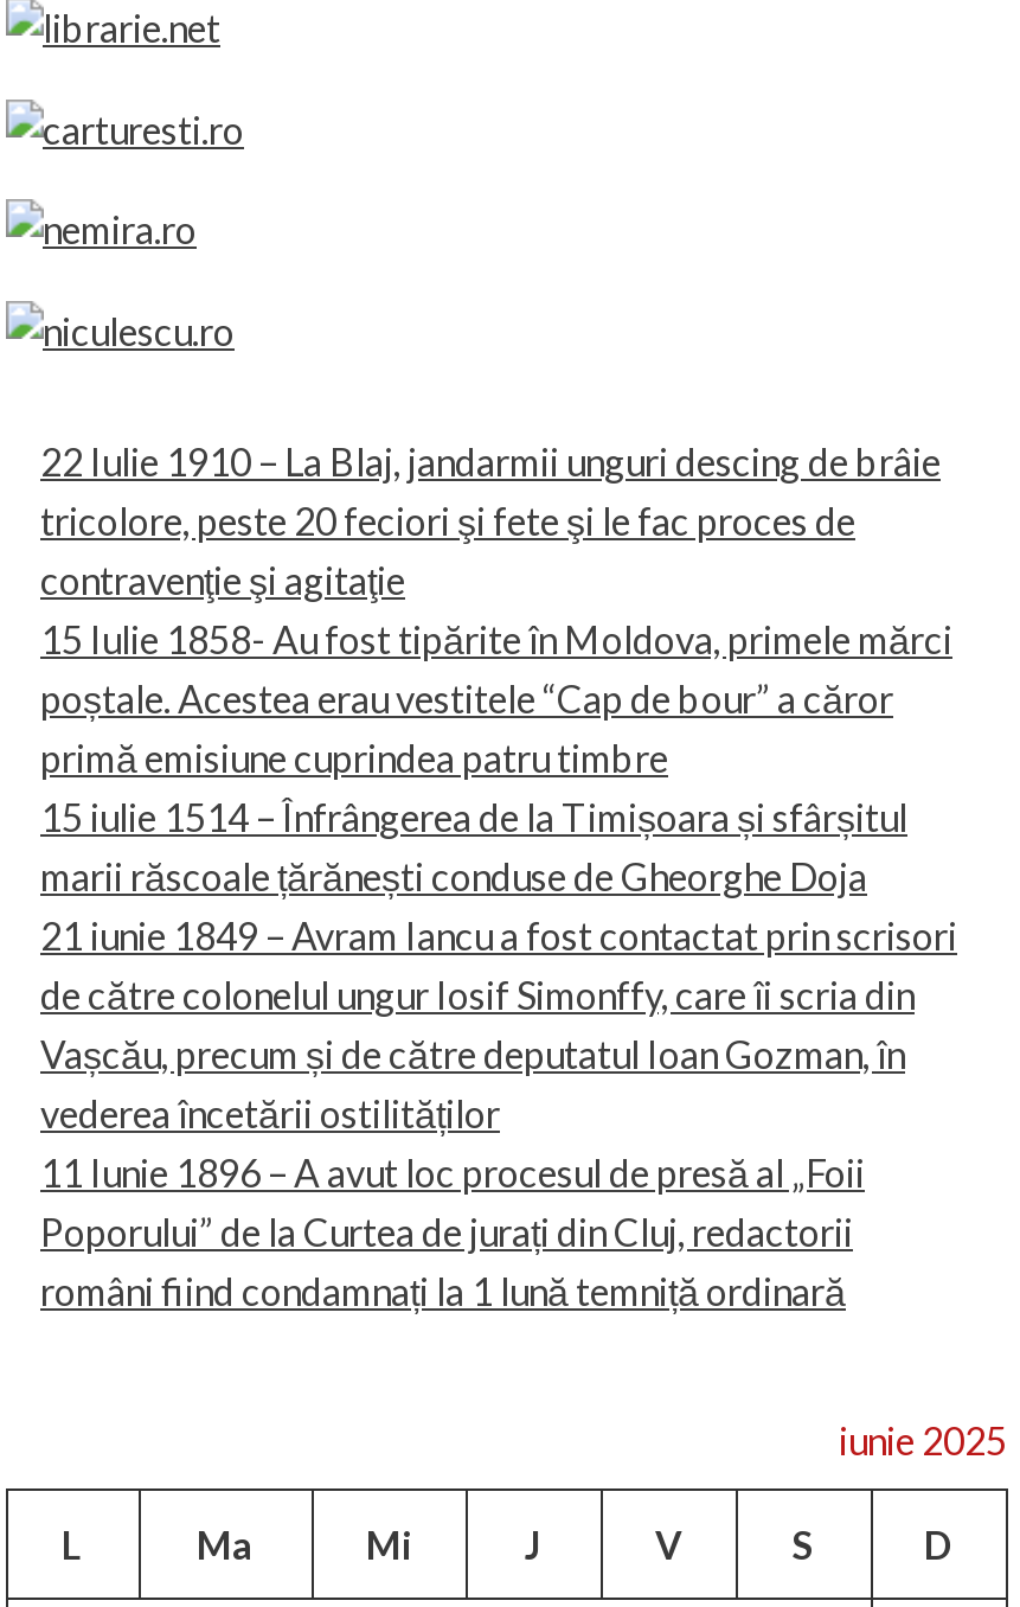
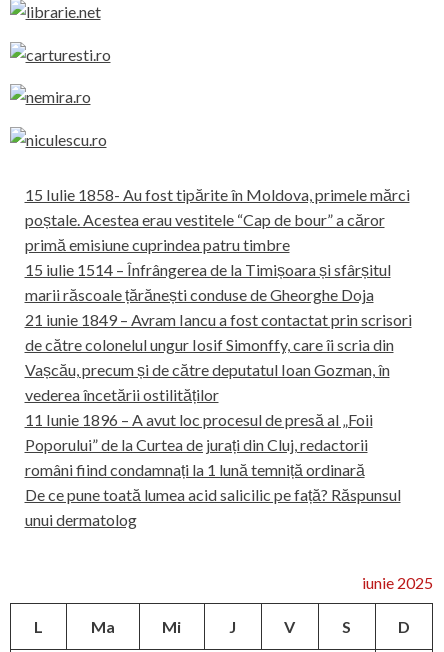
[40,438,941,602] 22 Iulie 1910 – La Blaj, jandarmii unguri descing de brâie | tricolore, peste 20 feciori şi fete şi le fac proces de | contravenţie şi agitaţie -> none
moved [40,616,957,1313] -> [24,185,411,479]: 15 Iulie 1858- Au fost tipărite în Moldova, primele mărci | poștale. Acestea erau vestitele “Cap de bour” a căror | primă emisiune cuprindea patru timbre | ... | Poporului” de la Curtea de jurați din Cluj, redactorii | români fiind condamnați la 1 lună temniță ordinară
none -> [24,485,400,529] De ce pune toată lumea acid salicilic pe față? Răspunsul | unui dermatolog

